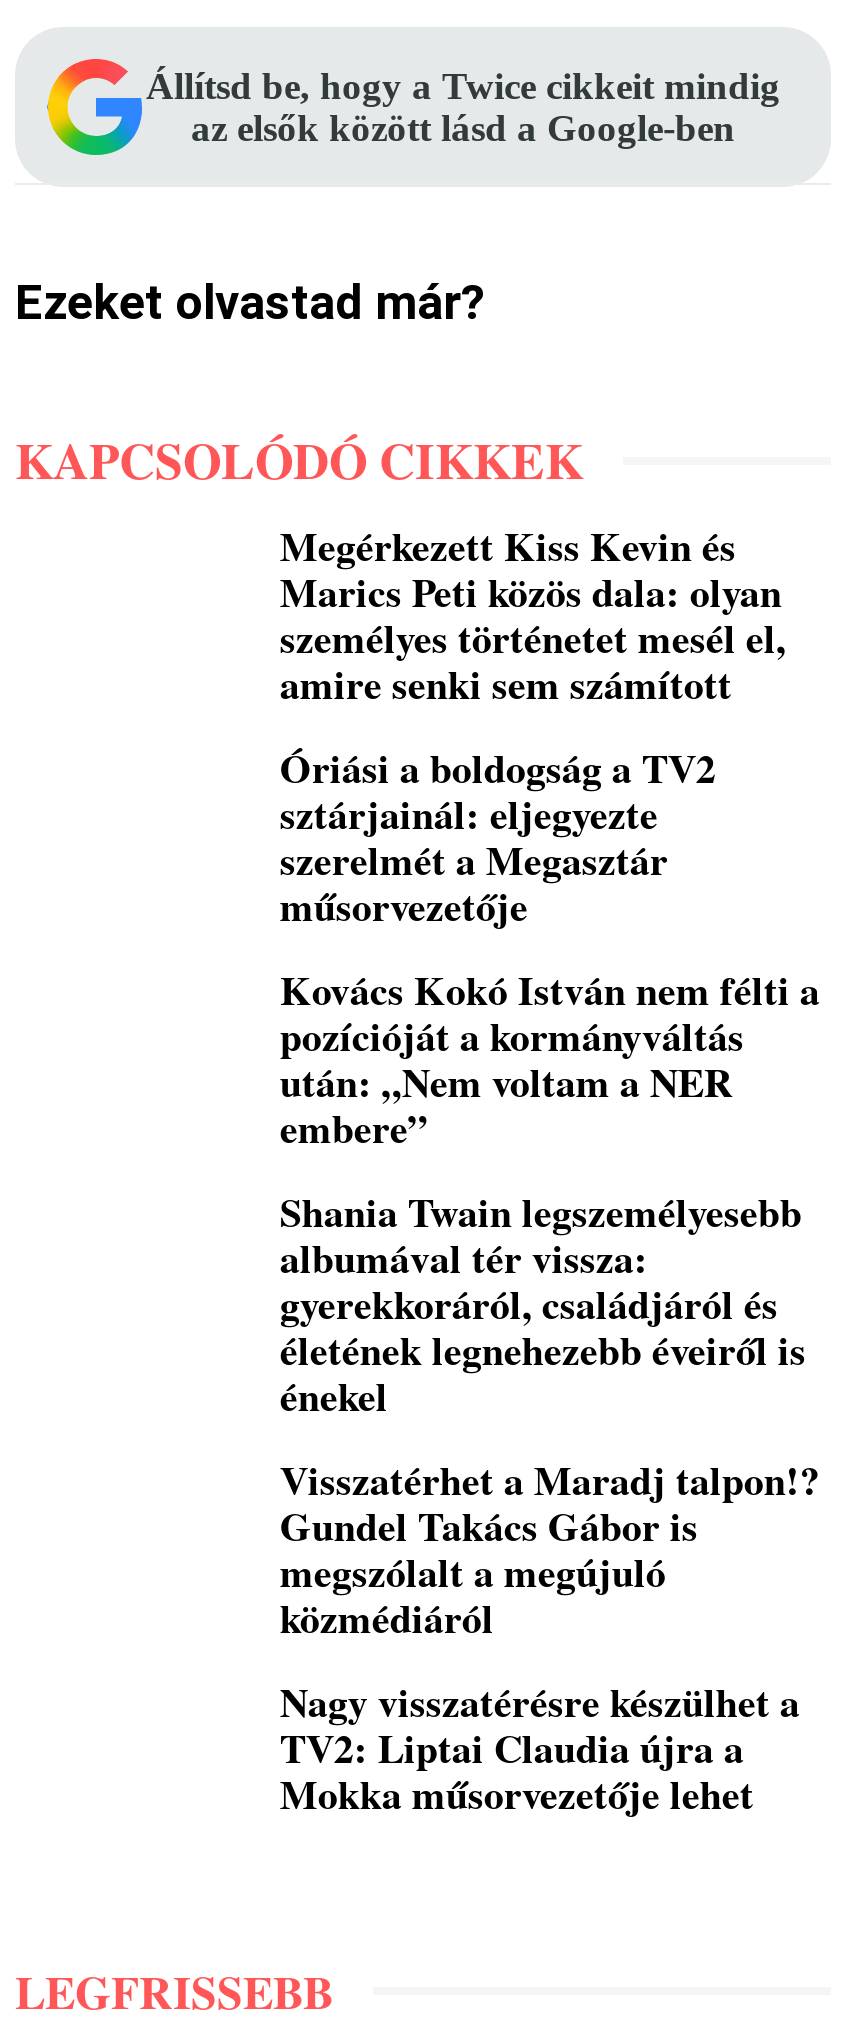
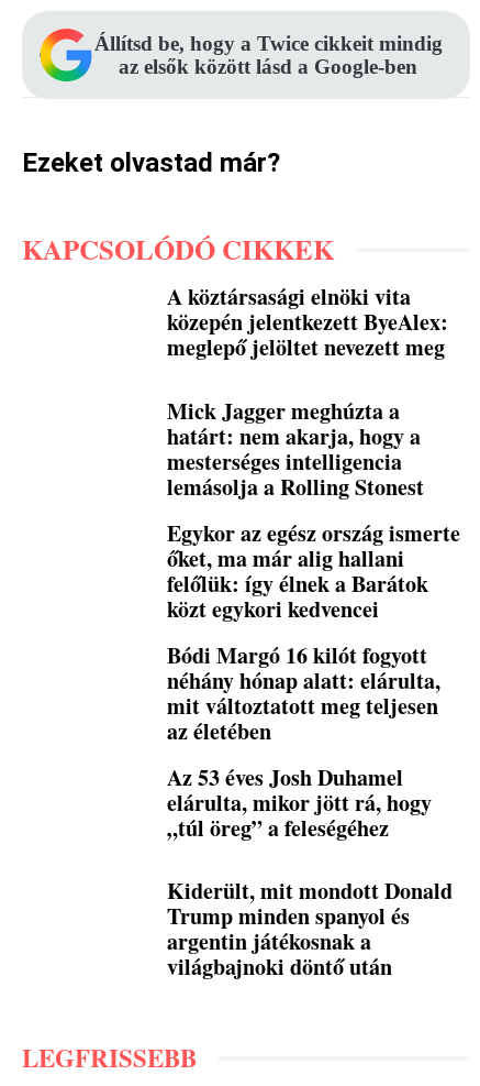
[280,517,820,1823] Megérkezett Kiss Kevin és | Marics Peti közös dala: olyan | személyes történetet mesél el, | amire senki sem számított | Óriási a boldogság a TV2 | sztárjainál: eljegyezte | szerelmét a Megasztár | műsorvezetője | Kovács Kokó István nem félti a | pozícióját a kormányváltás | után: „Nem voltam a NER | embere” | Shania Twain legszemélyesebb | albumával tér vissza: | gyerekkoráról, családjáról és | életének legnehezebb éveiről is | énekel | Visszatérhet a Maradj talpon!? | Gundel Takács Gábor is | megszólalt a megújuló | közmédiáról | Nagy visszatérésre készülhet a | TV2: Liptai Claudia újra a | Mokka műsorvezetője lehet -> [167,281,461,983] A köztársasági elnöki vita | közepén jelentkezett ByeAlex: | meglepő jelöltet nevezett meg | Mick Jagger meghúzta a | határt: nem akarja, hogy a | mesterséges intelligencia | lemásolja a Rolling Stonest | Egykor az egész ország ismerte | őket, ma már alig hallani | felőlük: így élnek a Barátok | közt egykori kedvencei | Bódi Margó 16 kilót fogyott | néhány hónap alatt: elárulta, | mit változtatott meg teljesen | az életében | Az 53 éves Josh Duhamel | elárulta, mikor jött rá, hogy | „túl öreg” a feleségéhez | Kiderült, mit mondott Donald | Trump minden spanyol és | argentin játékosnak a | világbajnoki döntő után

